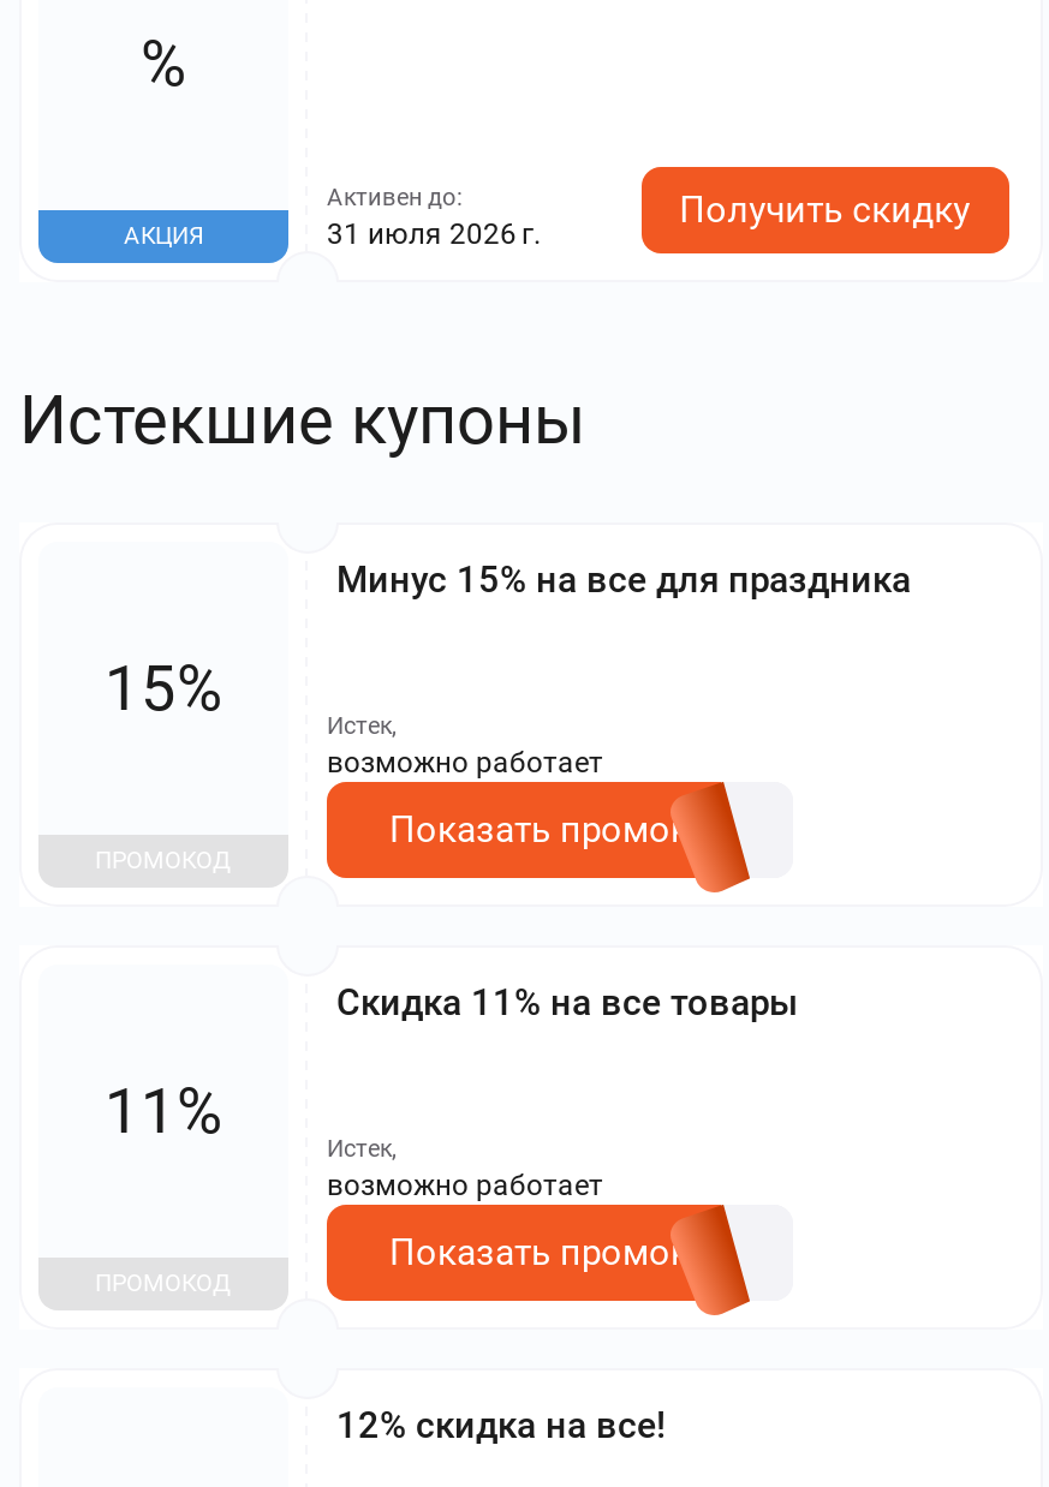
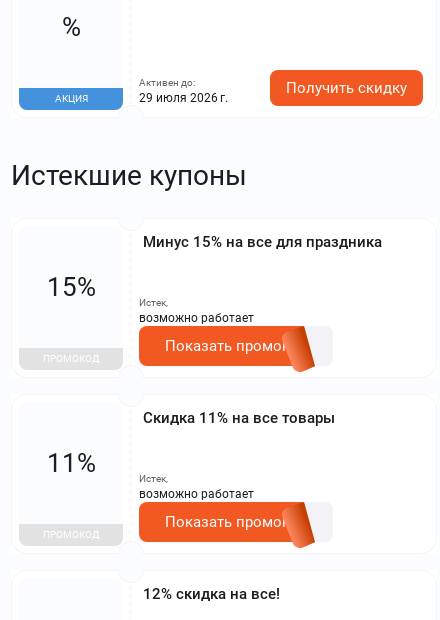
[327,217,541,251] 31 июля 2026 г. -> [139,91,228,105] 29 июля 2026 г.

